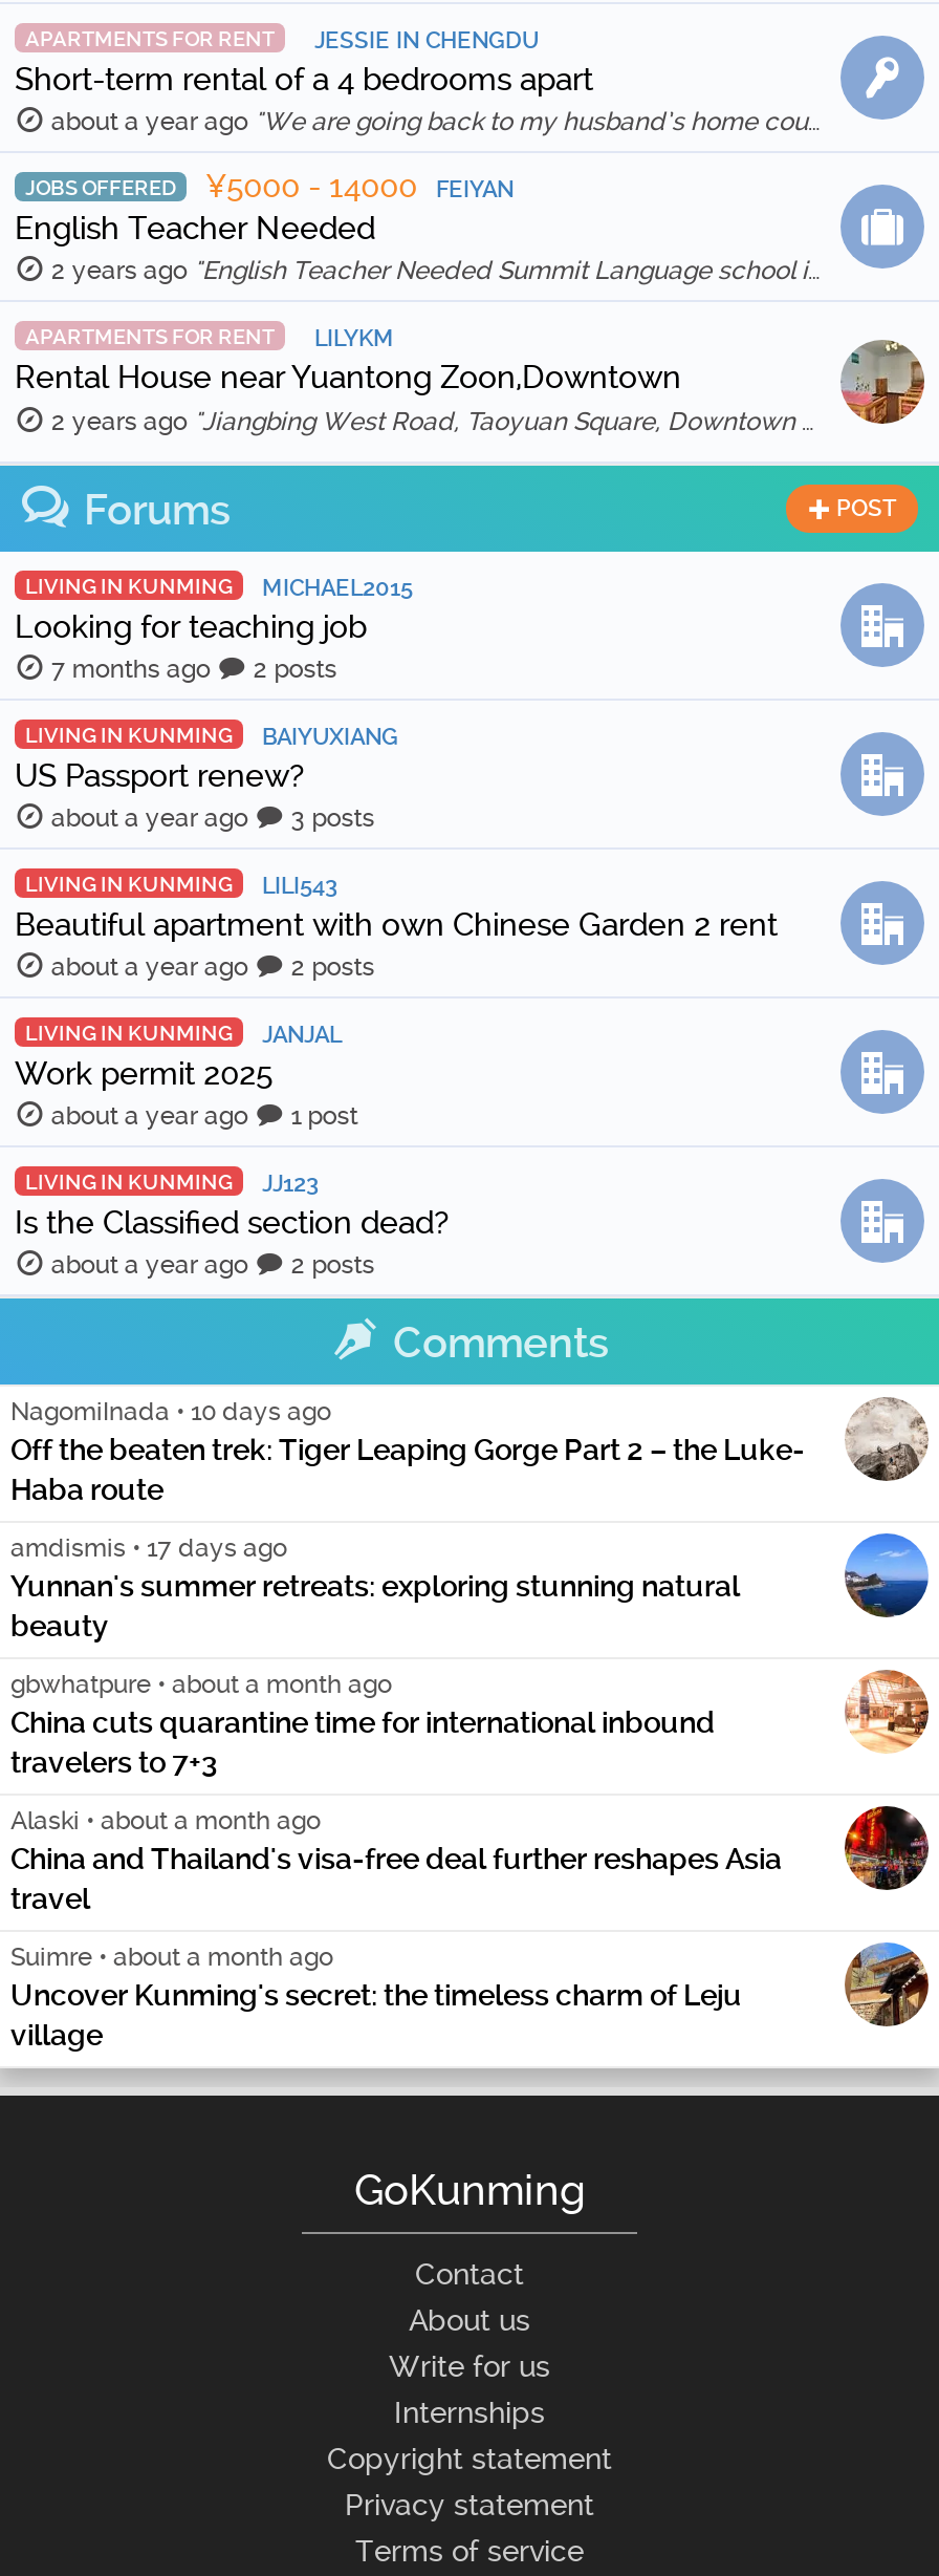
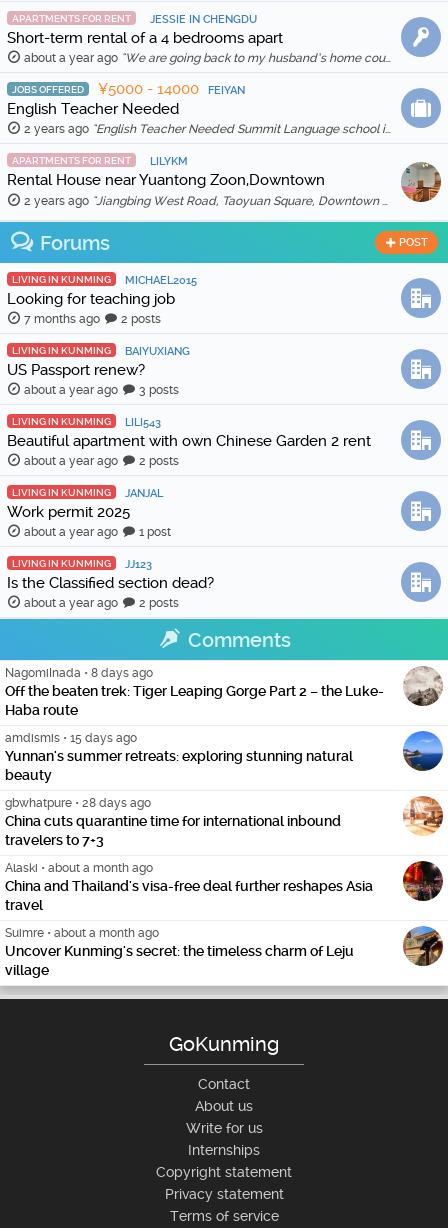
[10,1397,331,1426] NagomiInada • 10 days ago -> [5,666,153,680] NagomiInada • 8 days ago
[10,1533,287,1563] amdismis • 17 days ago -> [5,731,137,745] amdismis • 15 days ago
[10,1670,392,1699] gbwhatpure • about a month ago -> [5,796,151,810] gbwhatpure • 28 days ago

